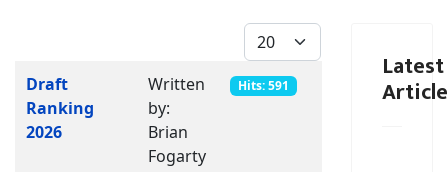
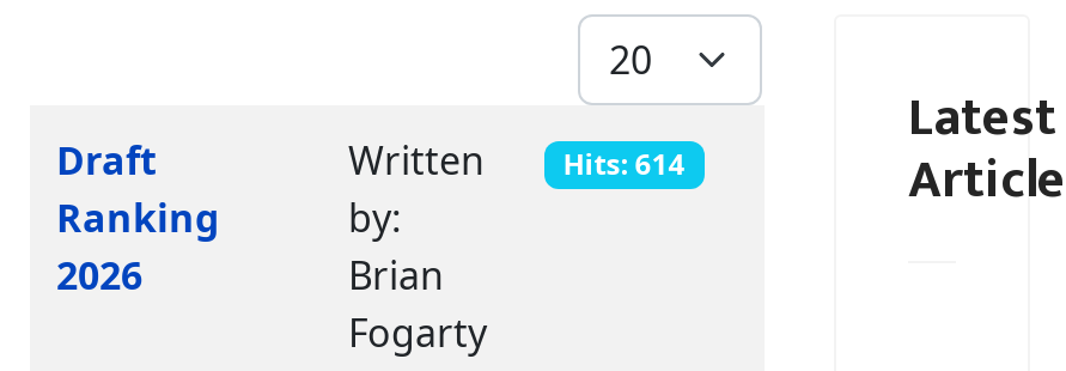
[238,77,289,94] Hits: 591 -> [563,144,685,184] Hits: 614

